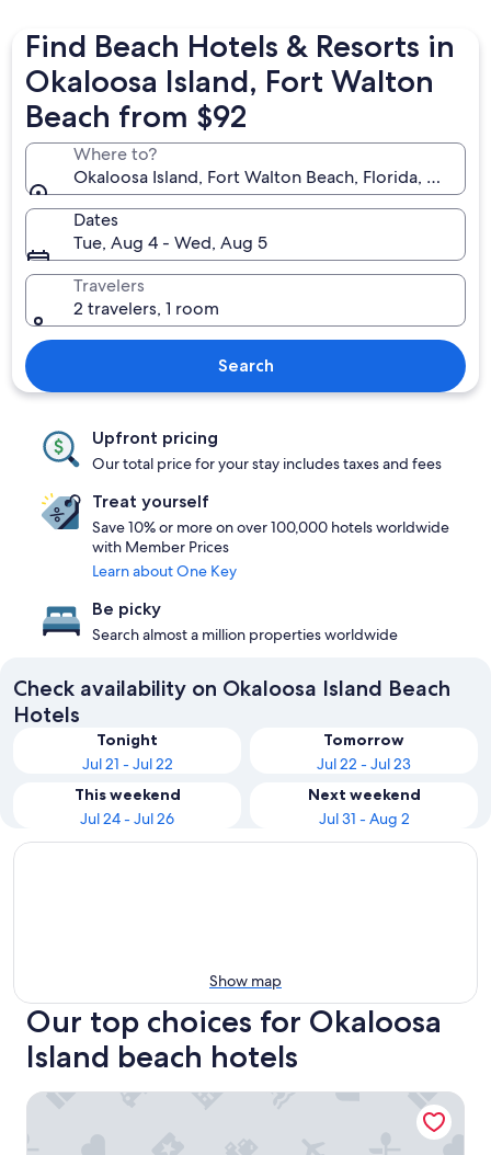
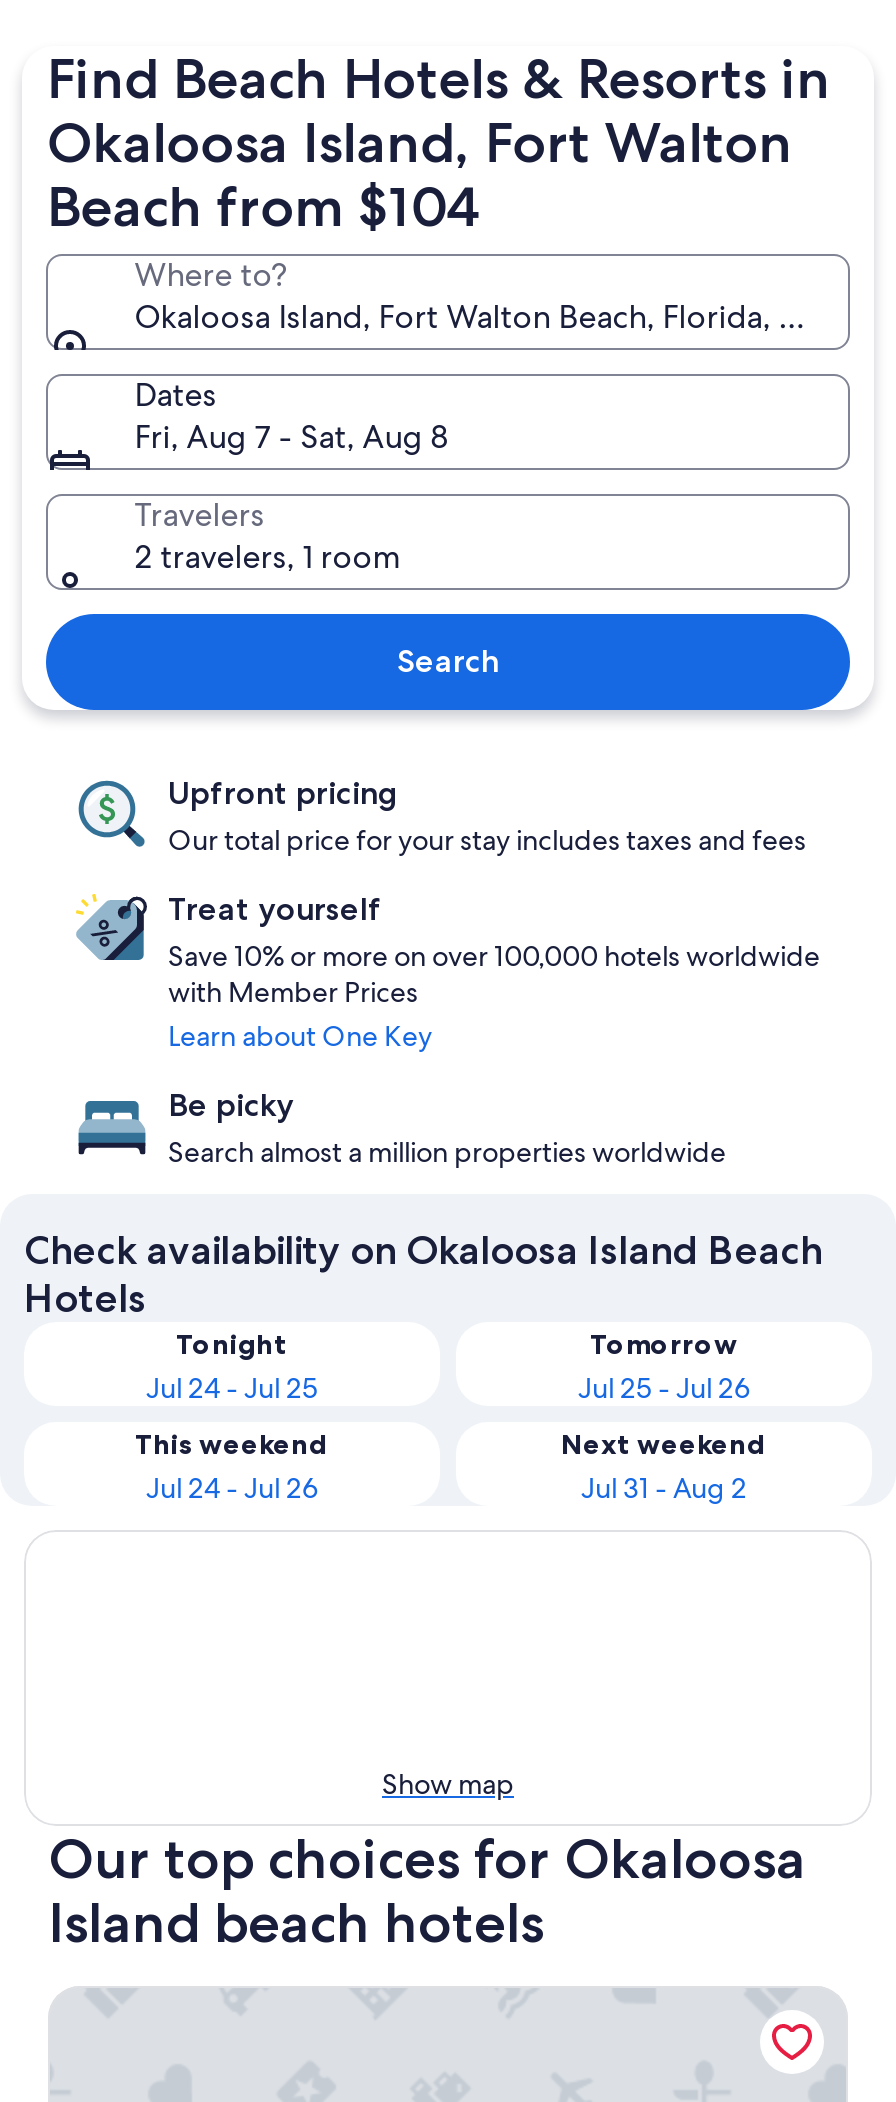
[25,98,247,135] Beach from $92 -> [46,172,482,240] Beach from $104
[74,231,268,254] Tue, Aug 4 - Wed, Aug 5 -> [134,416,448,458] Fri, Aug 7 - Sat, Aug 8
[82,754,173,774] Jul 21 - Jul 22 -> [146,1370,318,1406] Jul 24 - Jul 25
[317,754,411,774] Jul 22 - Jul 23 -> [578,1370,750,1406] Jul 25 - Jul 26

